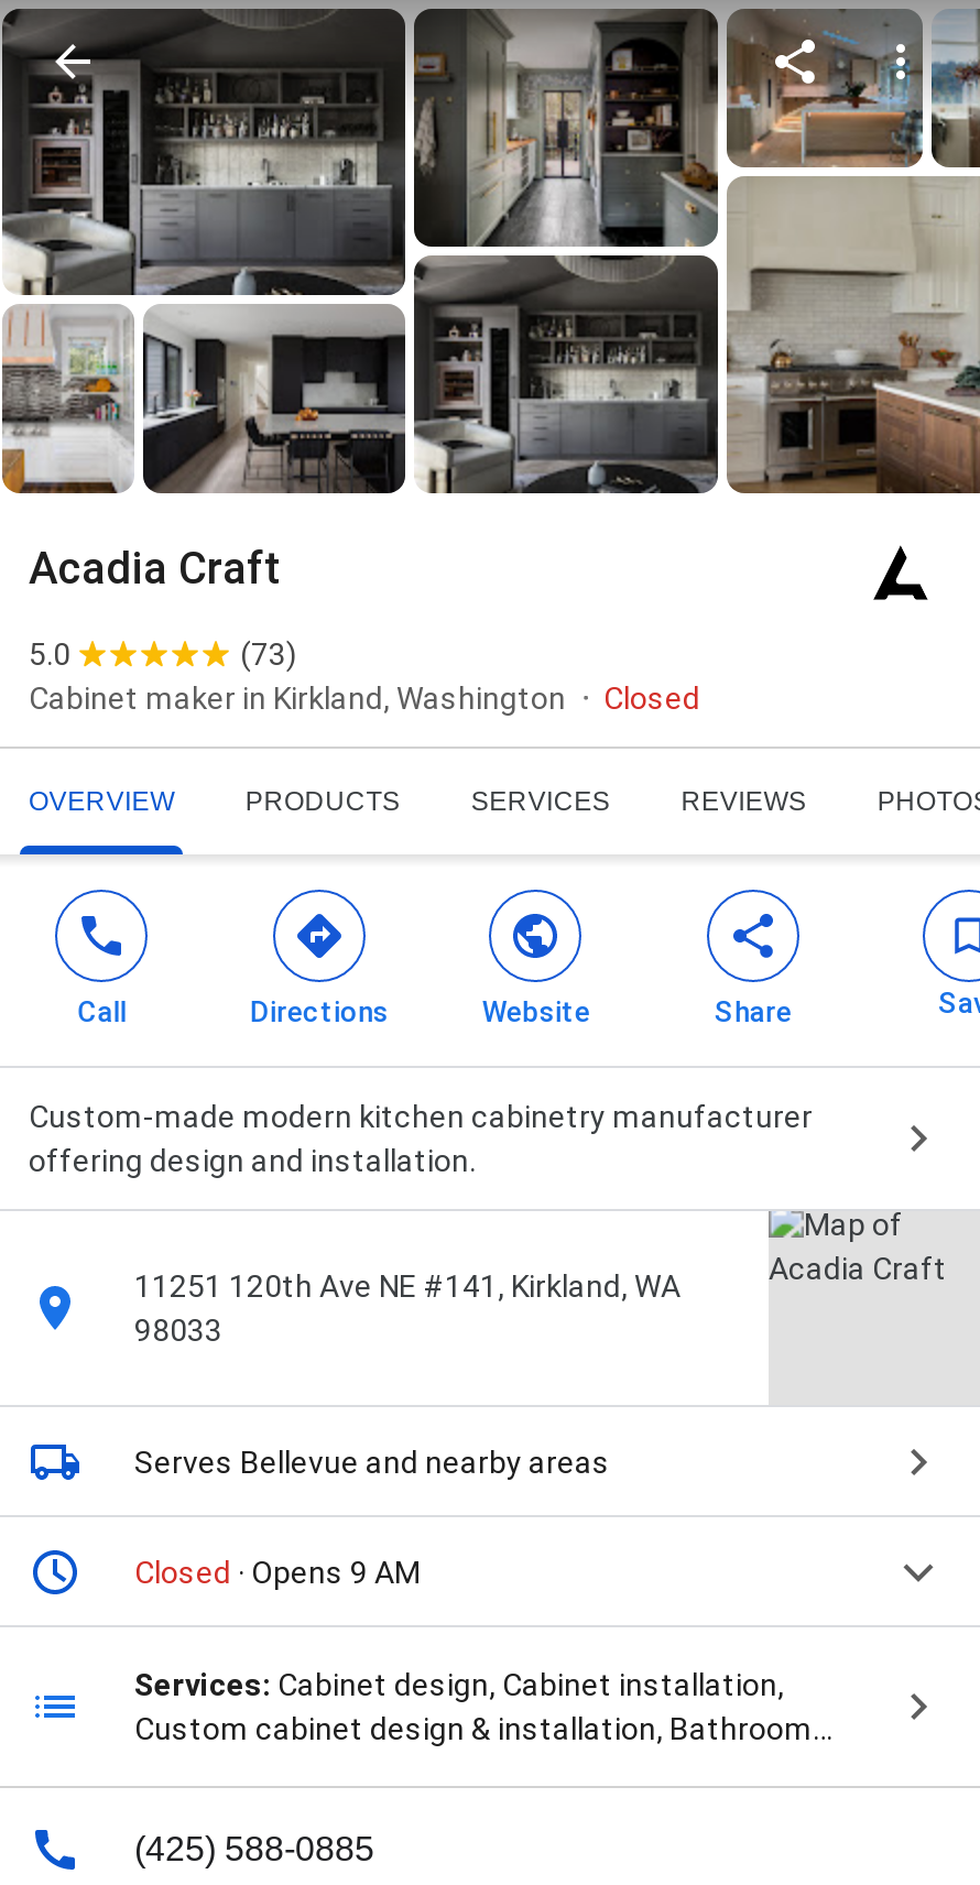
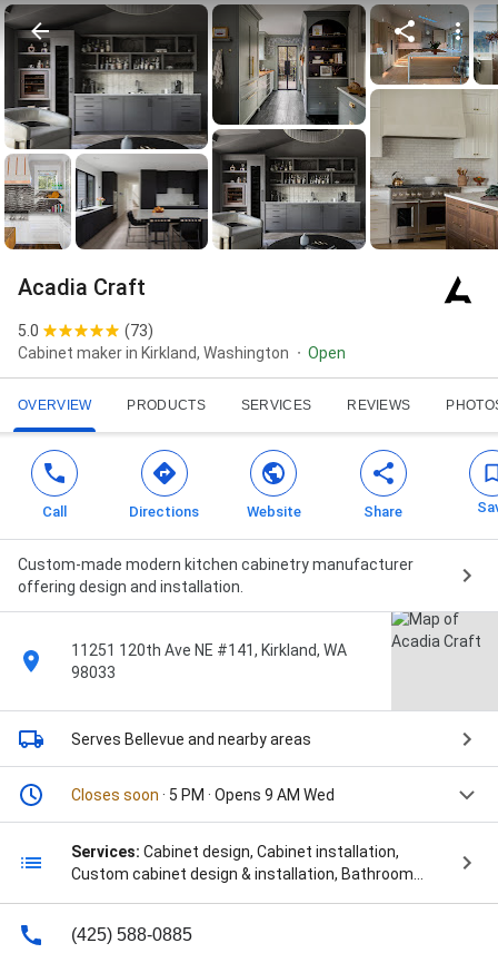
[603,681,700,716] Closed -> [308,344,346,362] Open
[134,1555,421,1590] Closed · Opens 9 AM -> [71,786,335,804] Closes soon · 5 PM · Opens 9 AM Wed

